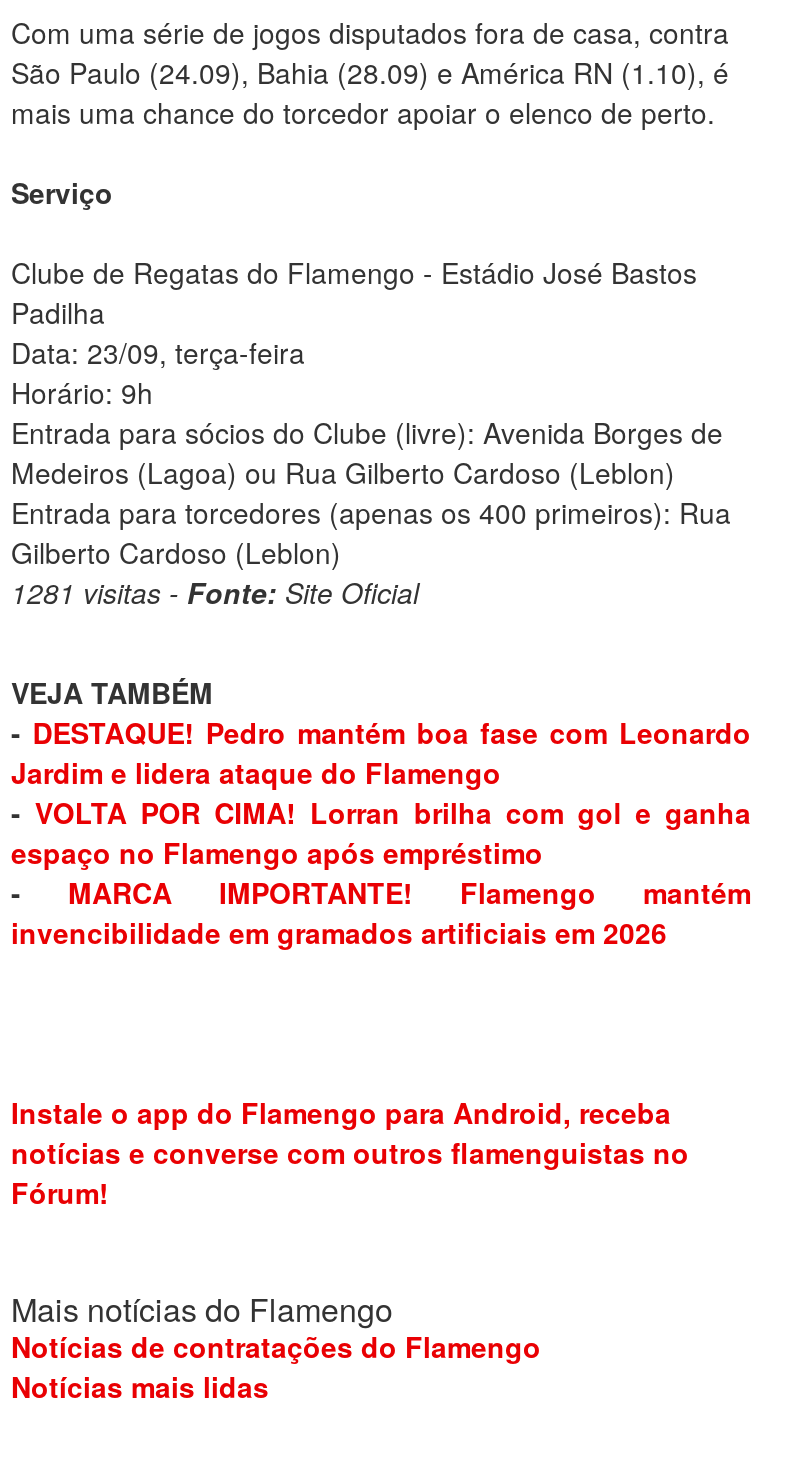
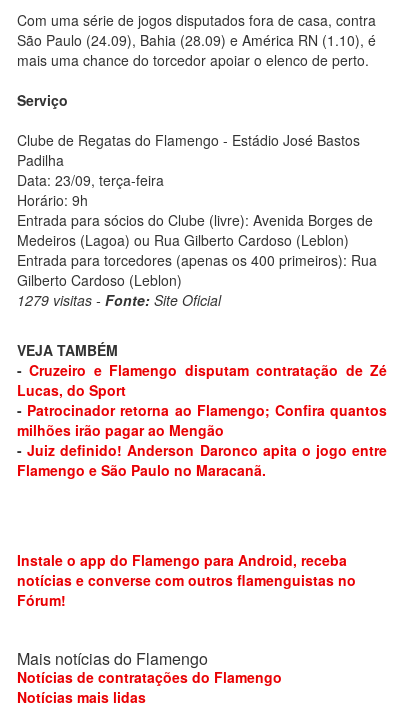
[11,572,419,612] 1281 visitas - Fonte: Site Oficial -> [17,290,221,310] 1279 visitas - Fonte: Site Oficial
[11,712,751,952] - DESTAQUE! Pedro mantém boa fase com Leonardo | Jardim e lidera ataque do Flamengo | - VOLTA POR CIMA! Lorran brilha com gol e ganha | espaço no Flamengo após empréstimo | - MARCA IMPORTANTE! Flamengo mantém | invencibilidade em gramados artificiais em 2026 -> [17,360,387,480] - Cruzeiro e Flamengo disputam contratação de Zé | Lucas, do Sport | - Patrocinador retorna ao Flamengo; Confira quantos | milhões irão pagar ao Mengão | - Juiz definido! Anderson Daronco apita o jogo entre | Flamengo e São Paulo no Maracanã.

